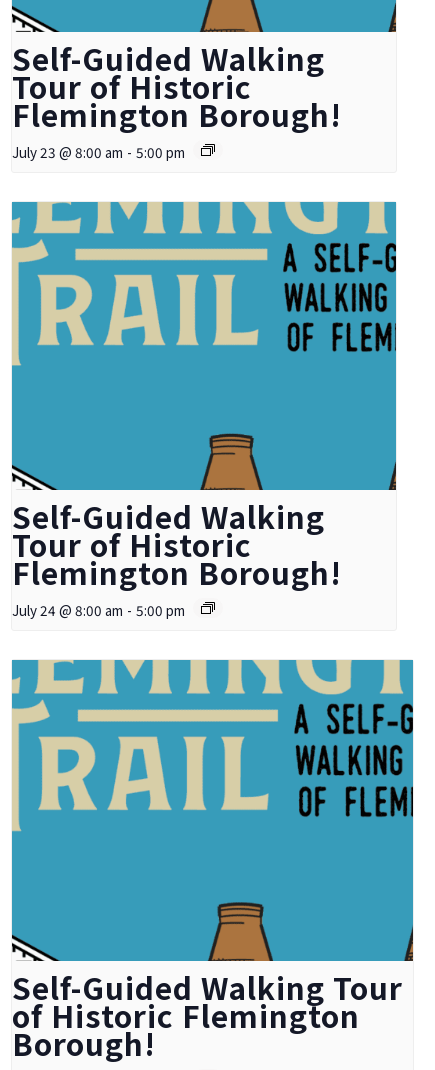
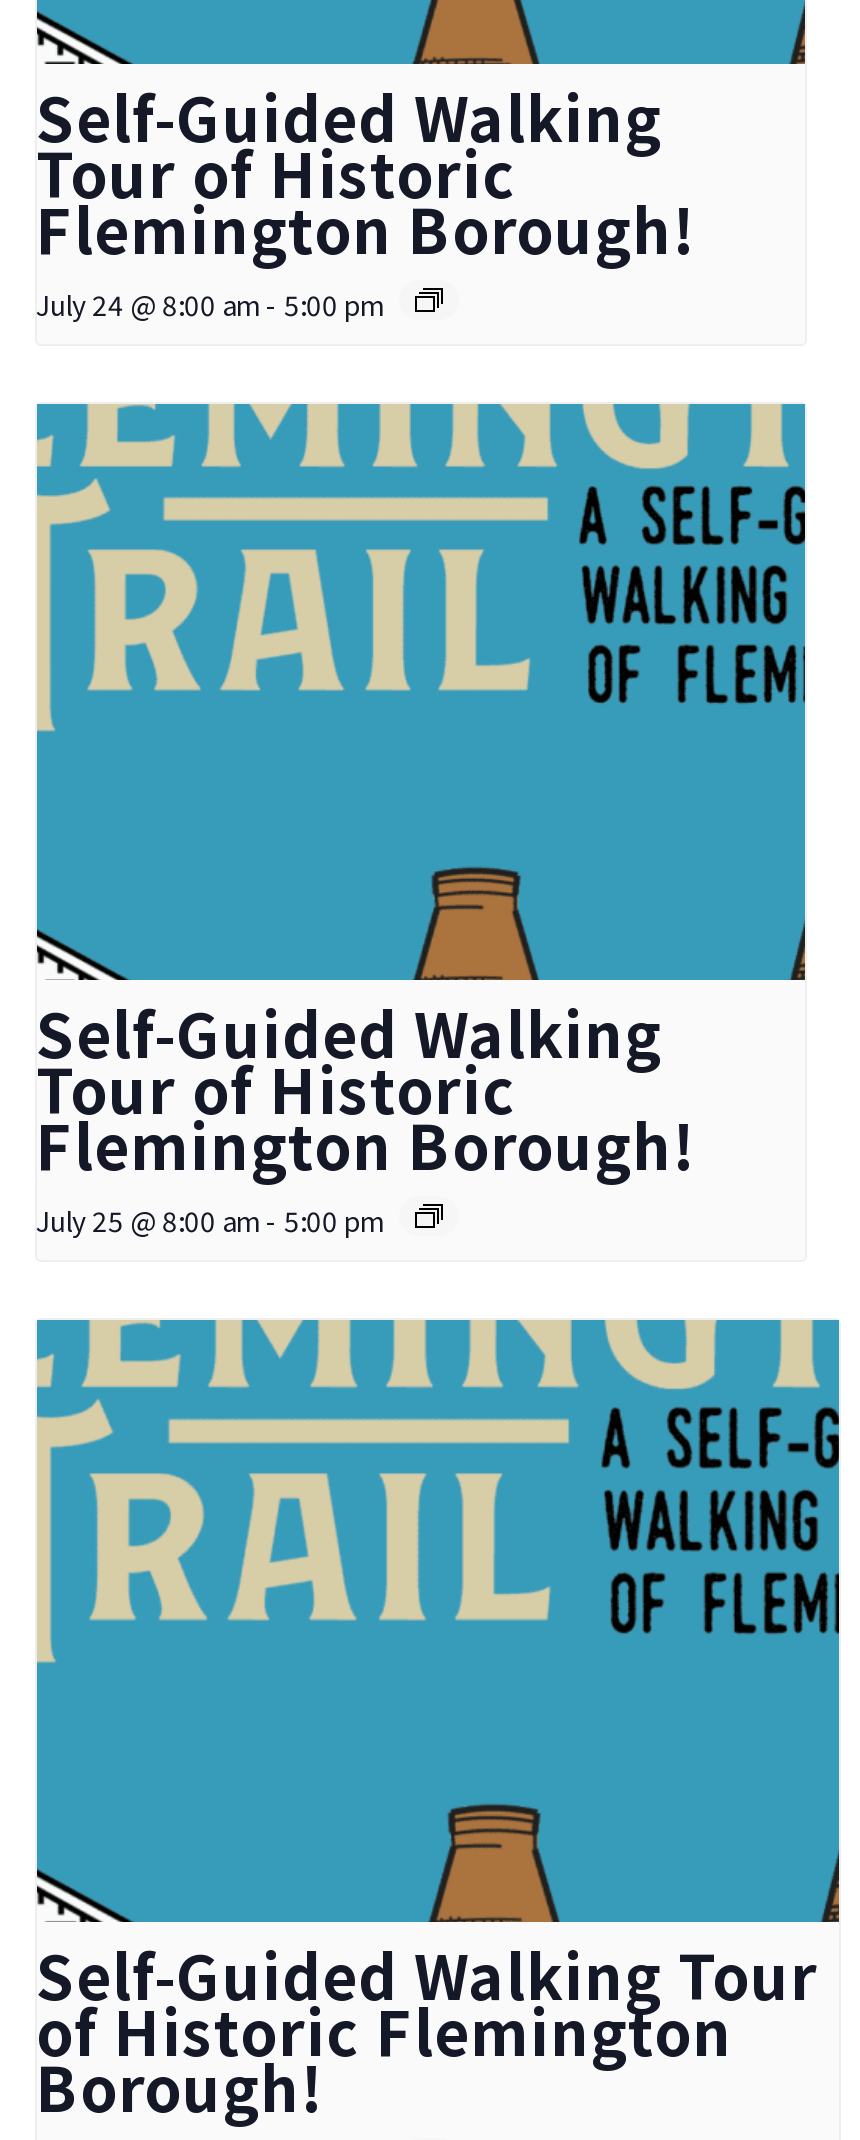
[11,141,184,161] July 23 @ 8:00 am - 5:00 pm -> [36,283,382,323] July 24 @ 8:00 am - 5:00 pm
[11,600,184,620] July 24 @ 8:00 am - 5:00 pm -> [36,1200,382,1240] July 25 @ 8:00 am - 5:00 pm

